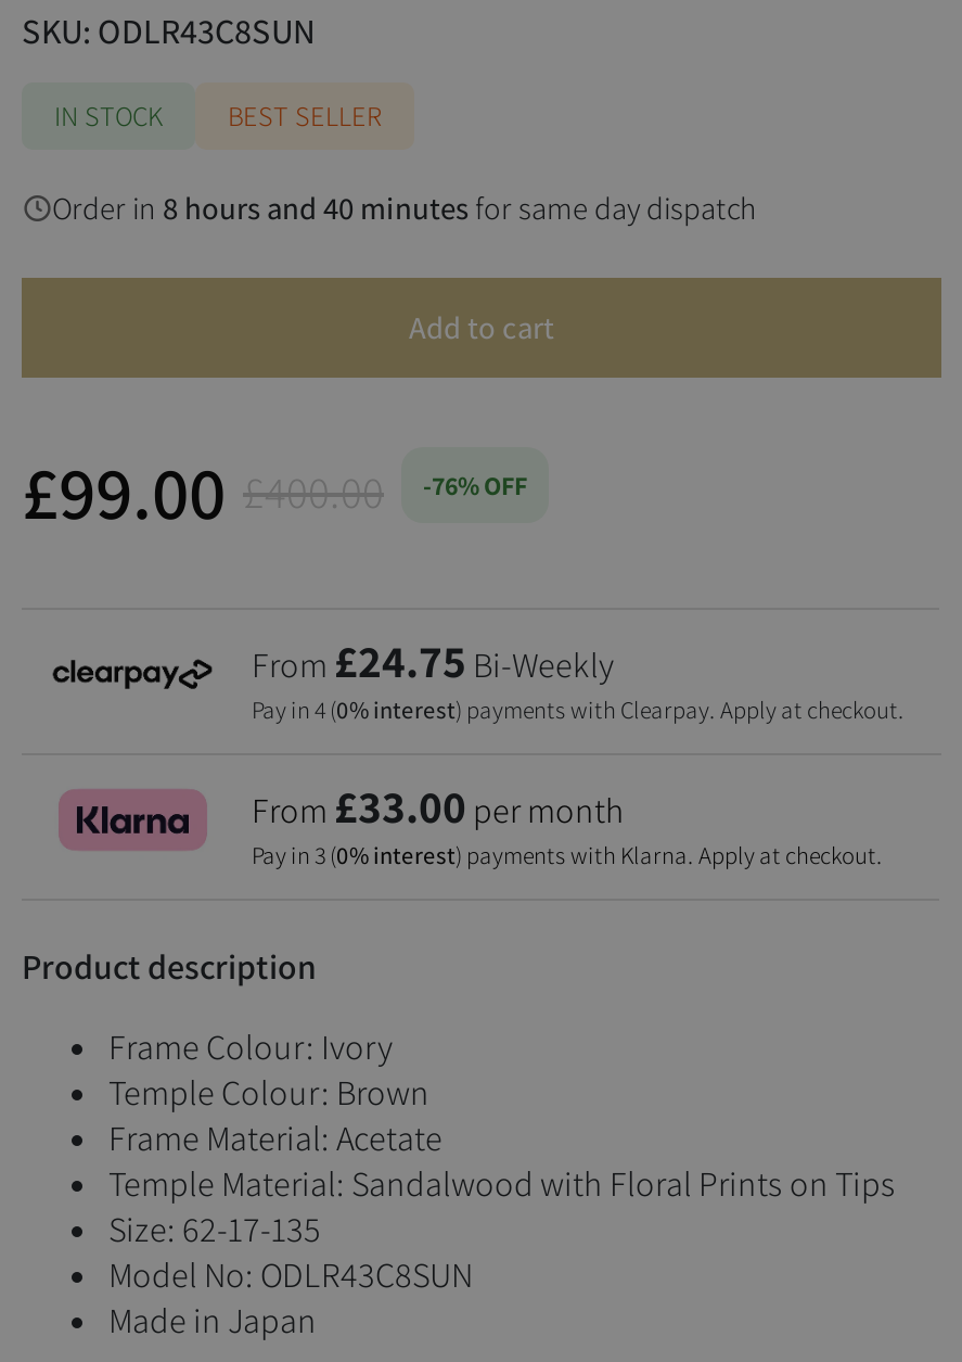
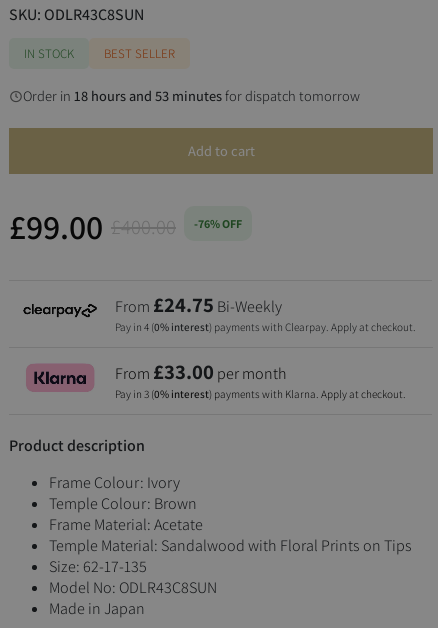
[52,186,757,227] Order in 8 hours and 40 minutes for same day dispatch -> [23,86,360,105] Order in 18 hours and 53 minutes for dispatch tomorrow

